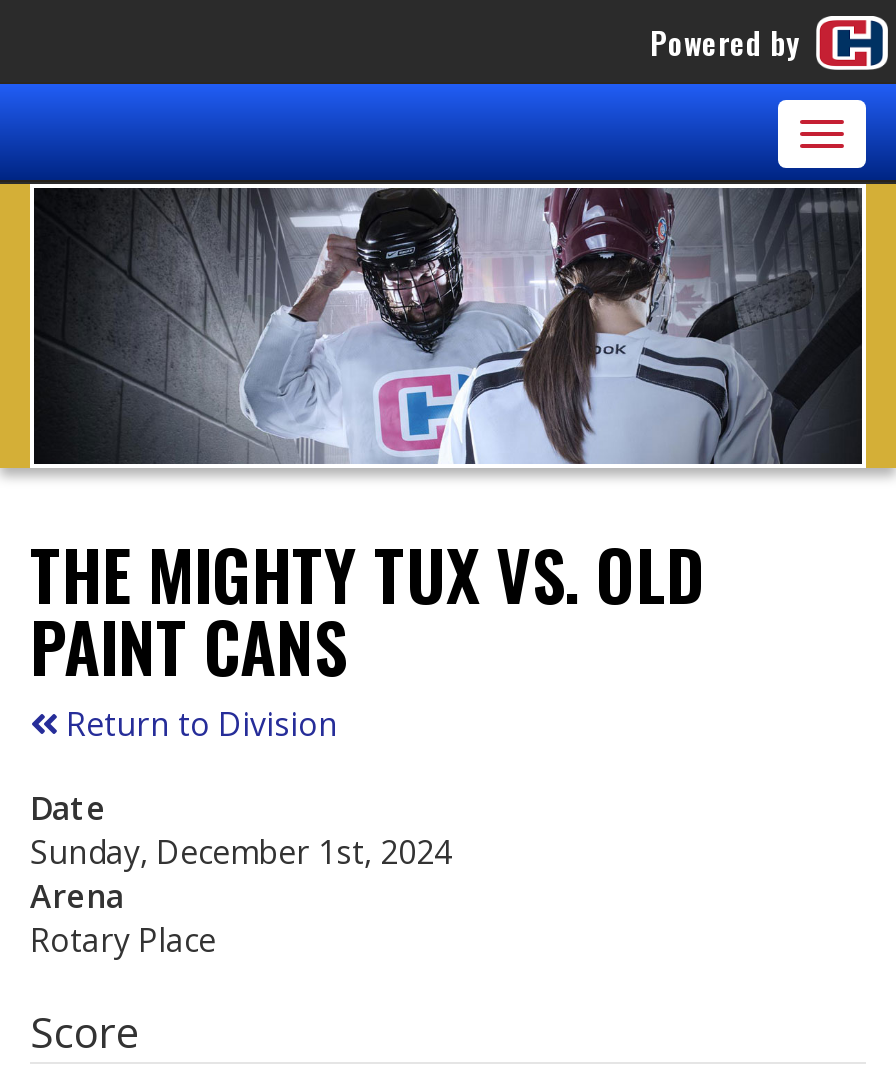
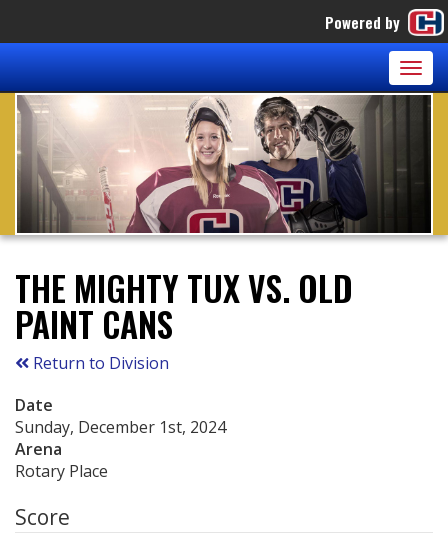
[32,188,854,464] [image] -> [16,94,427,234] [image]

